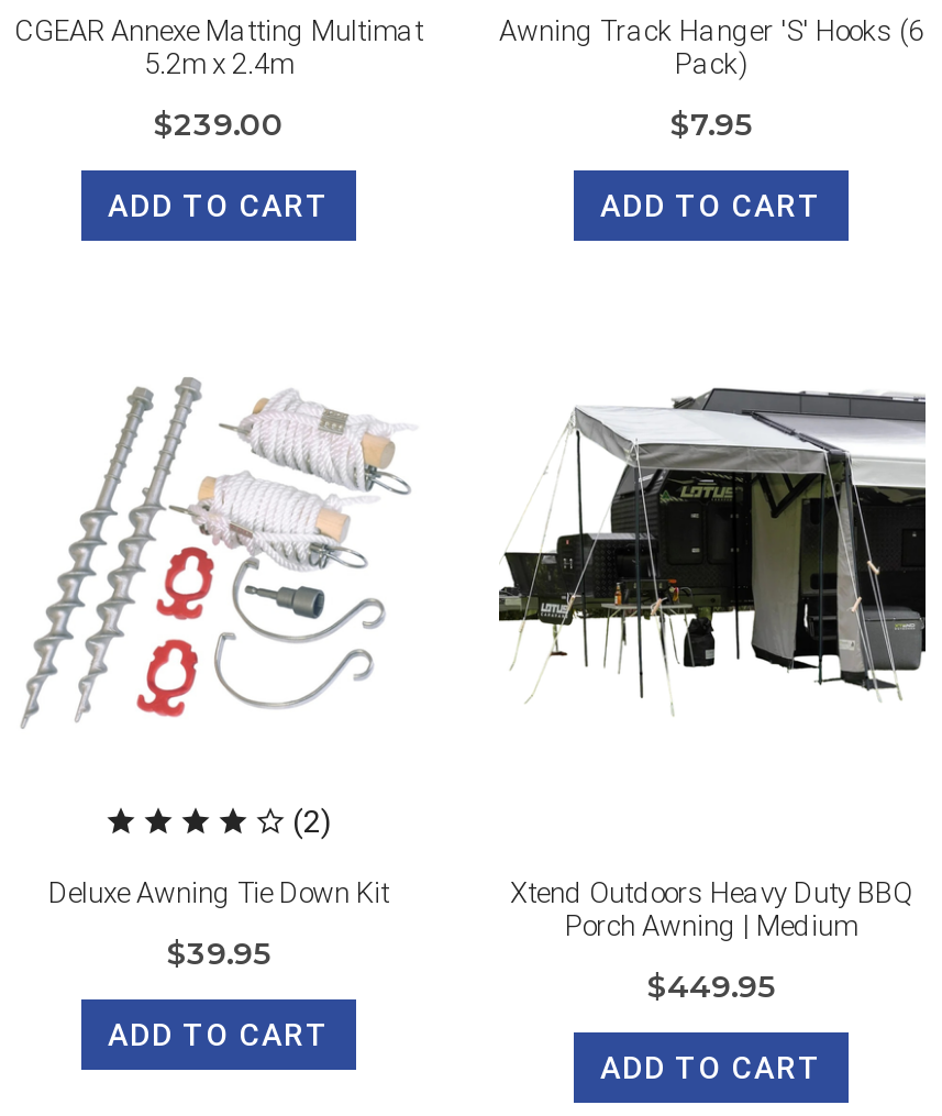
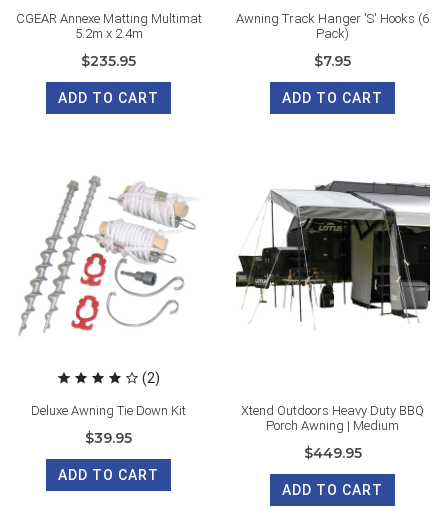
[154,104,284,144] $239.00 -> [81,52,136,70] $235.95

